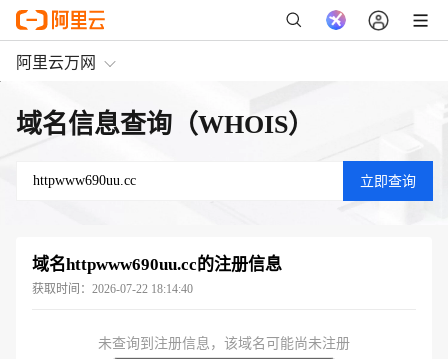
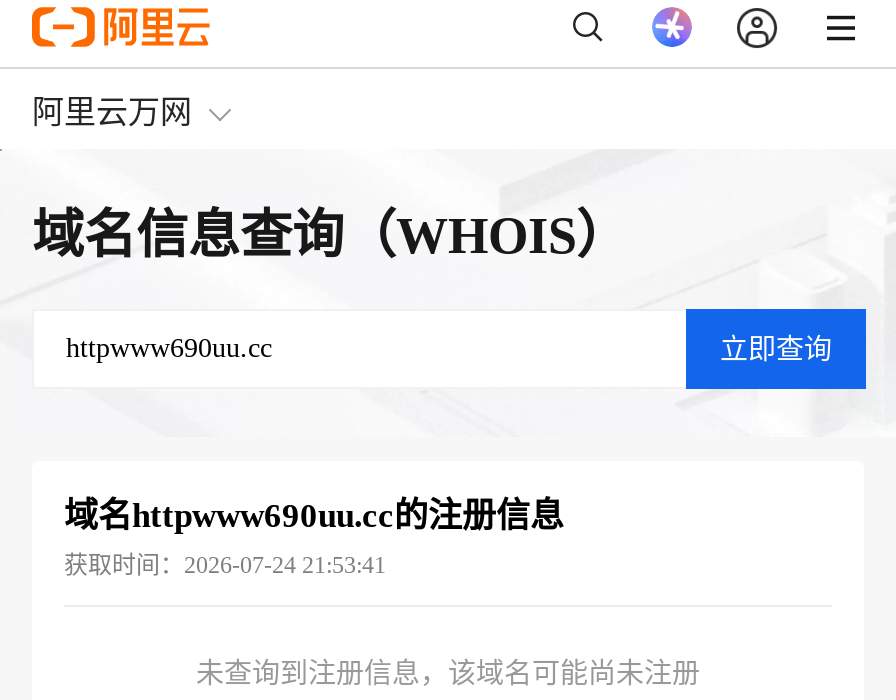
[32,282,193,296] 获取时间：2026-07-22 18:14:40 -> [64,551,386,579] 获取时间：2026-07-24 21:53:41

